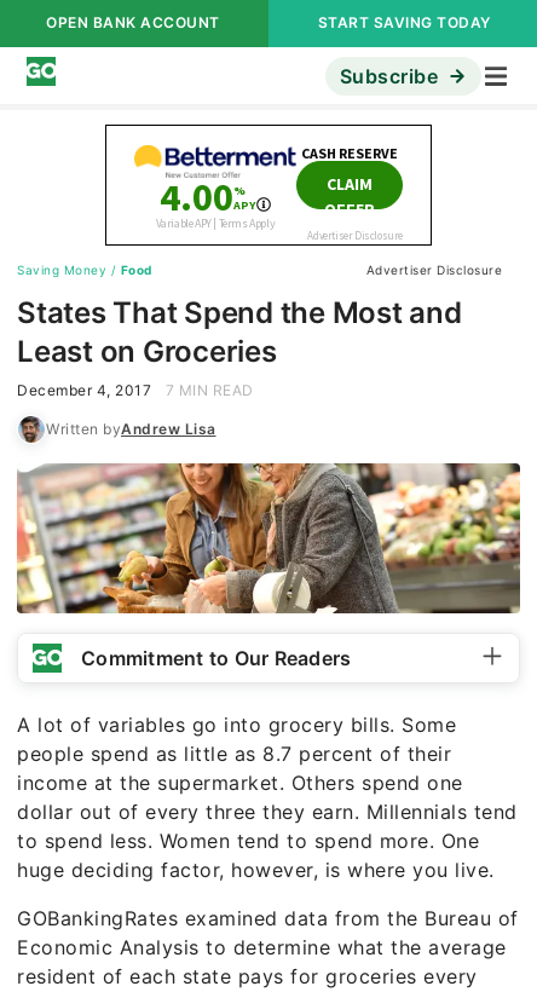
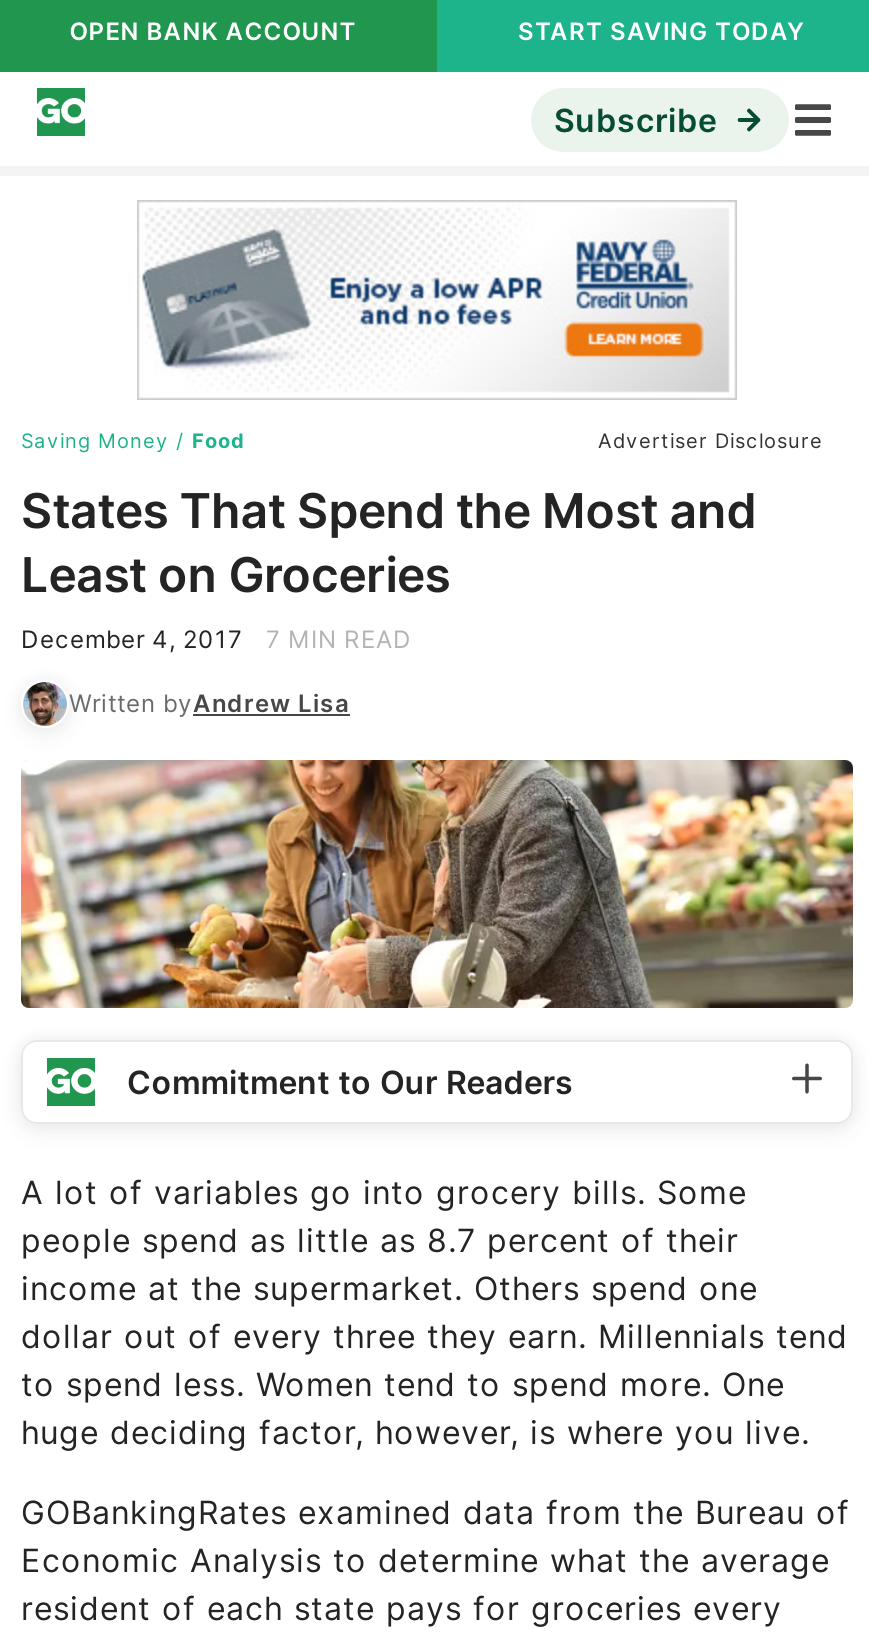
[91,123,444,247] [image] -> [139,200,729,400] [image]

